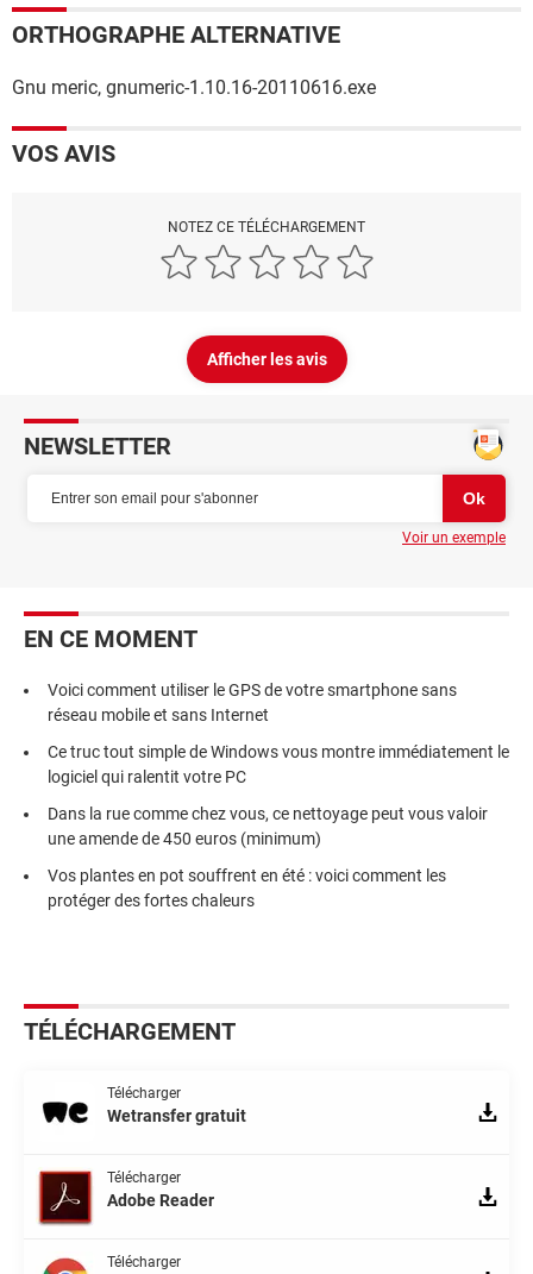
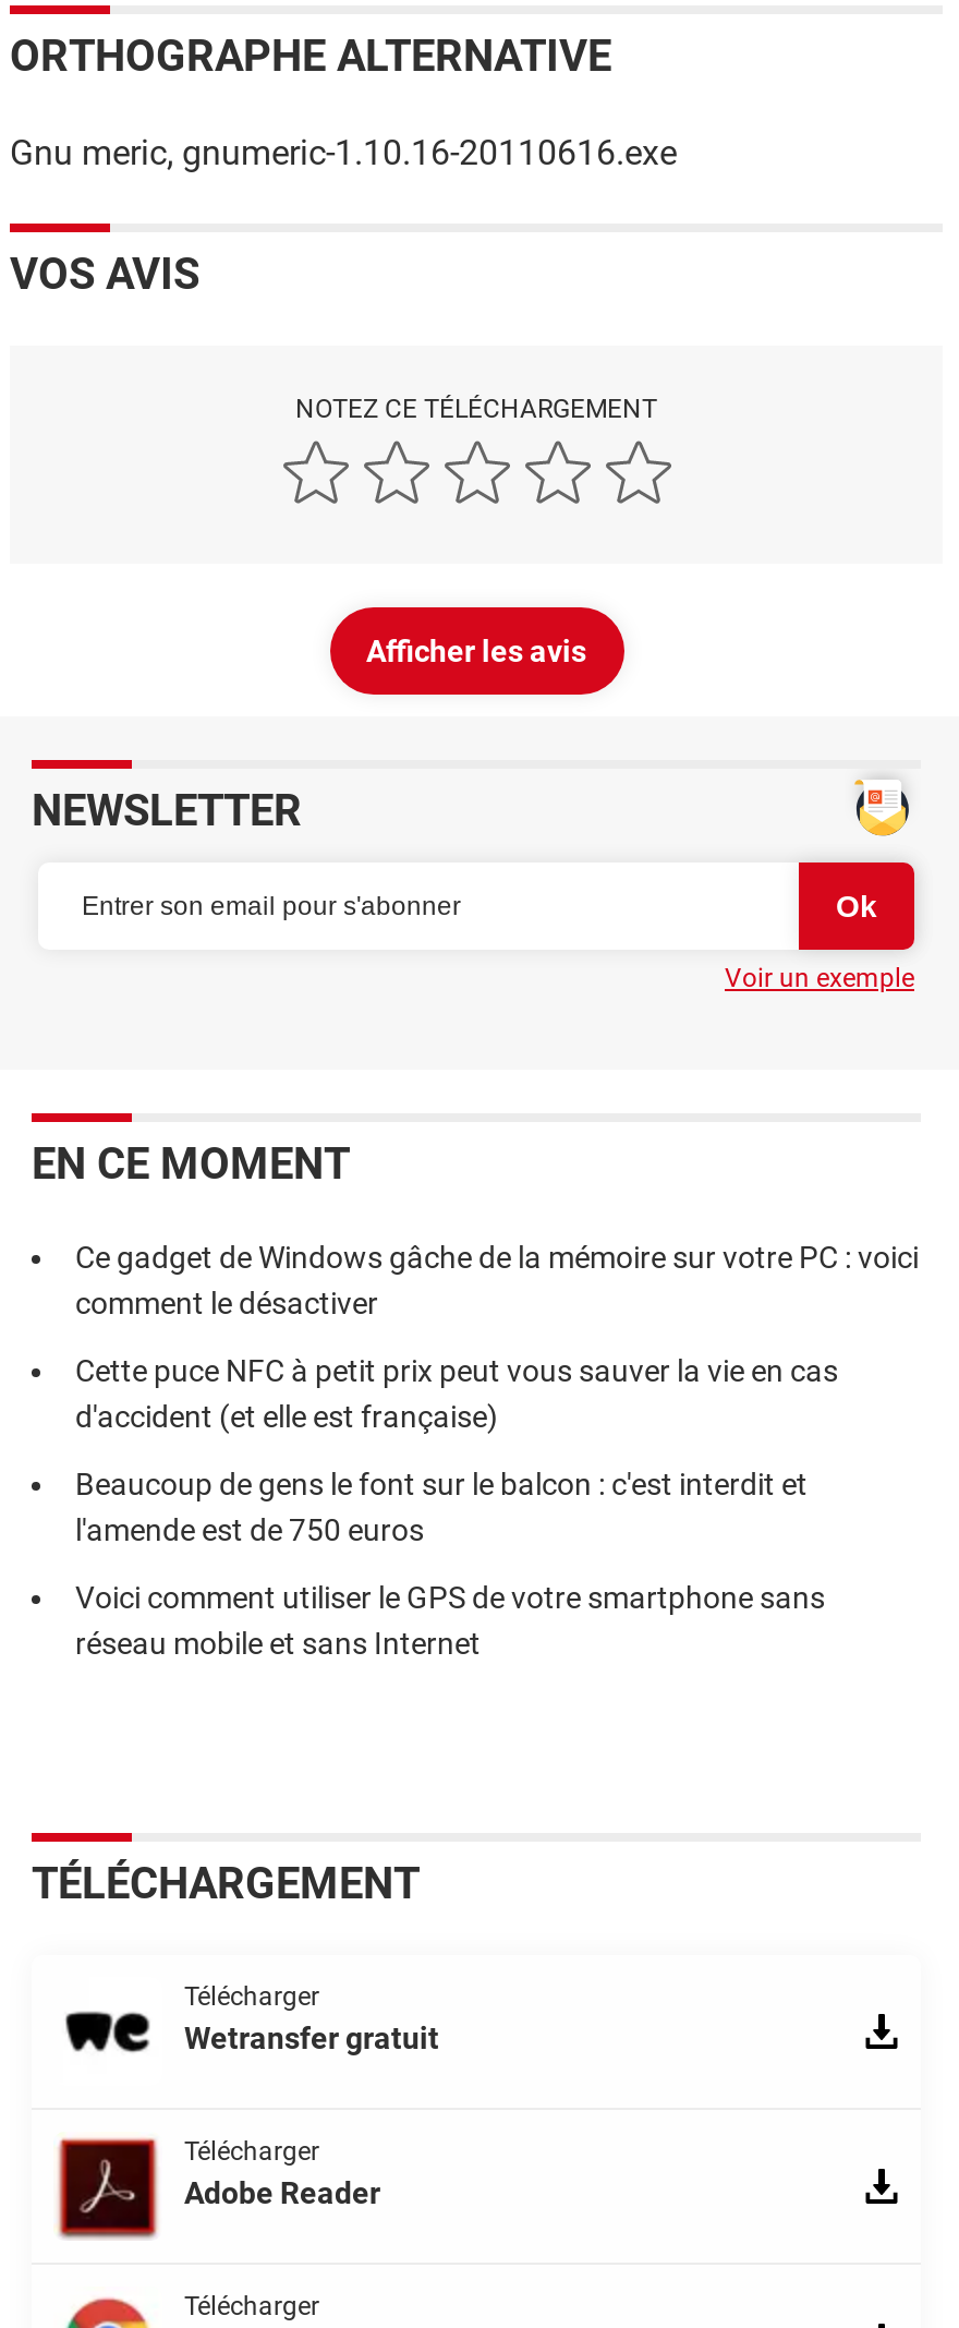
none -> [75,1240,919,1547] Ce gadget de Windows gâche de la mémoire sur votre PC : voici | comment le désactiver | Cette puce NFC à petit prix peut vous sauver la vie en cas | d'accident (et elle est française) | Beaucoup de gens le font sur le balcon : c'est interdit et | l'amende est de 750 euros
moved [48,681,457,725] -> [75,1580,825,1661]: Voici comment utiliser le GPS de votre smartphone sans | réseau mobile et sans Internet
[48,742,509,910] Ce truc tout simple de Windows vous montre immédiatement le | logiciel qui ralentit votre PC | Dans la rue comme chez vous, ce nettoyage peut vous valoir | une amende de 450 euros (minimum) | Vos plantes en pot souffrent en été : voici comment les | protéger des fortes chaleurs -> none

